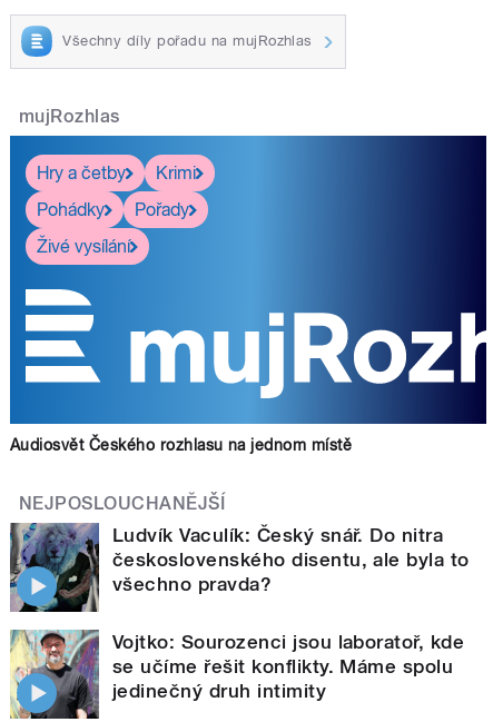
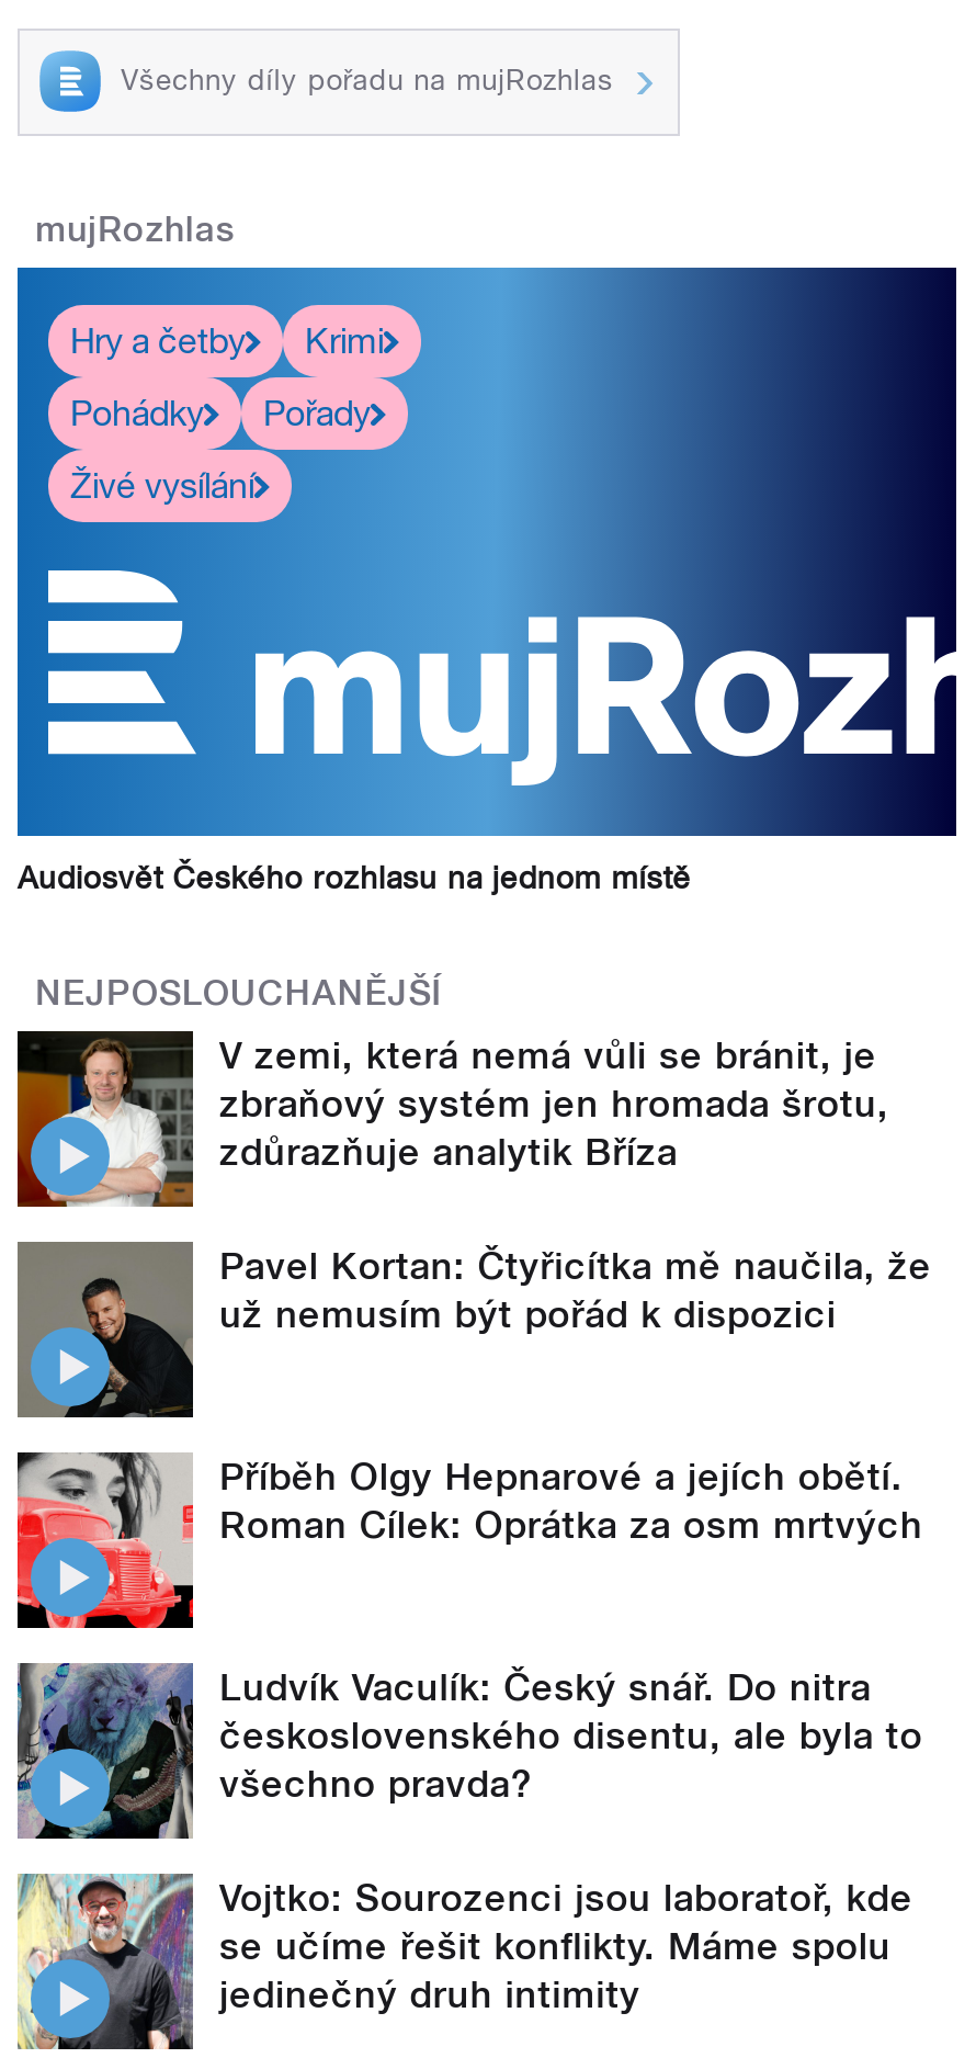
none -> [15,1029,931,1337] [image] | V zemi, která nemá vůli se bránit, je | zbraňový systém jen hromada šrotu, | zdůrazňuje analytik Bříza | Pavel Kortan: Čtyřicítka mě naučila, že | už nemusím být pořád k dispozici
none -> [15,1242,923,1547] [image] | Příběh Olgy Hepnarové a jejích obětí. | Roman Cílek: Oprátka za osm mrtvých
none -> [15,1450,195,1630] [image]

